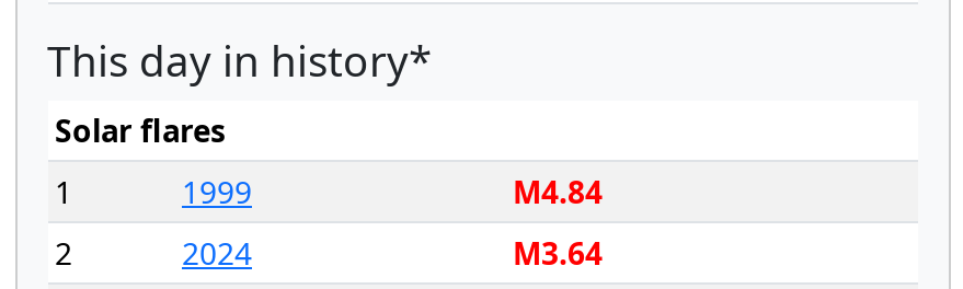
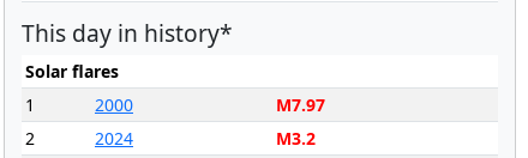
[182,171,603,213] 1999 | M4.84 -> [95,93,325,116] 2000 | M7.97
[513,232,603,274] M3.64 -> [276,127,316,150] M3.2

